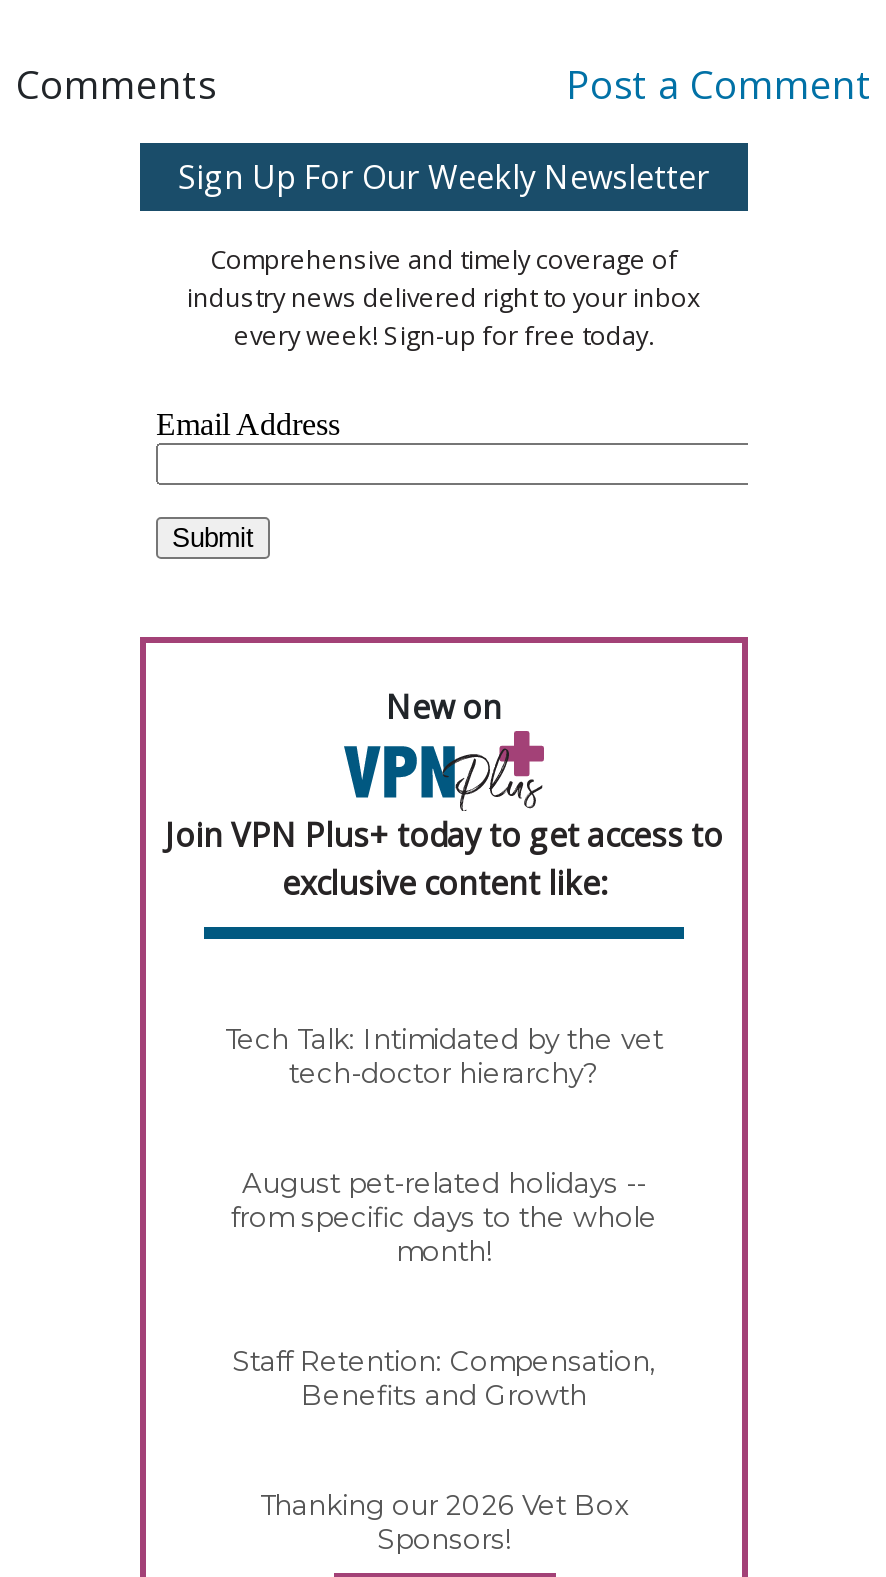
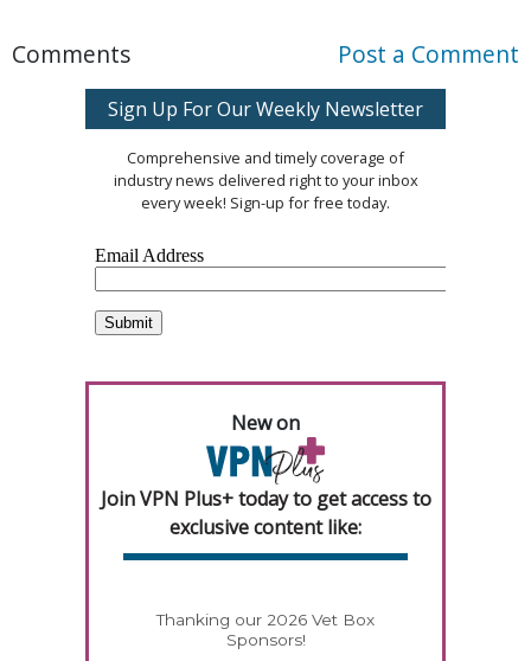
[225,1022,663,1410] Tech Talk: Intimidated by the vet | tech-doctor hierarchy? | August pet-related holidays -- | from specific days to the whole | month! | Staff Retention: Compensation, | Benefits and Growth -> none

